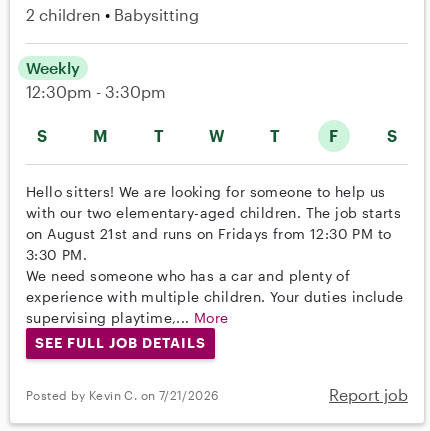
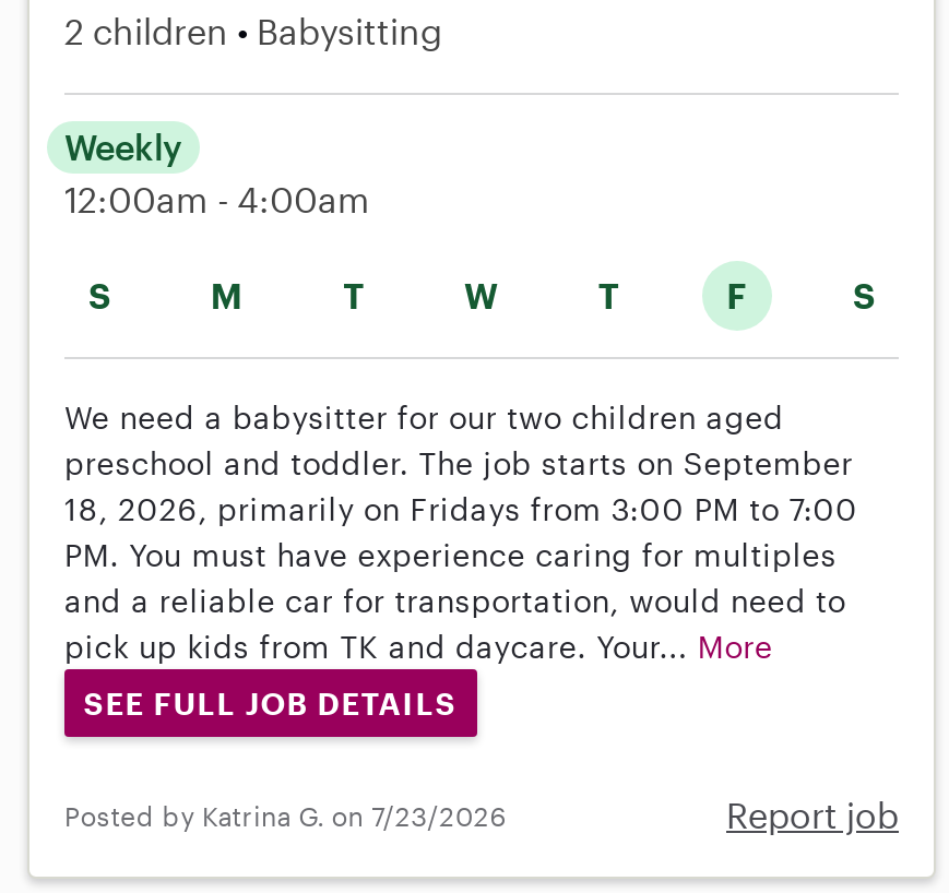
[26,82,166,101] 12:30pm - 3:30pm -> [64,177,370,219] 12:00am - 4:00am
[26,183,404,326] Hello sitters! We are looking for someone to help us | with our two elementary-aged children. The job starts | on August 21st and runs on Fridays from 12:30 PM to | 3:30 PM. | We need someone who has a car and plenty of | experience with multiple children. Your duties include | supervising playtime,... More -> [64,398,858,664] We need a babysitter for our two children aged | preschool and toddler. The job starts on September | 18, 2026, primarily on Fridays from 3:00 PM to 7:00 | PM. You must have experience caring for multiples | and a reliable car for transportation, would need to | pick up kids from TK and daycare. Your... More
[26,388,218,402] Posted by Kevin C. on 7/21/2026 -> [64,800,506,830] Posted by Katrina G. on 7/23/2026

